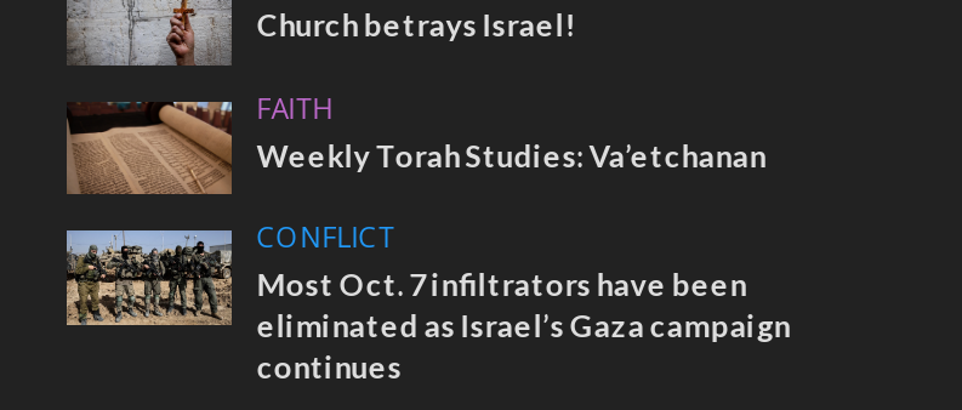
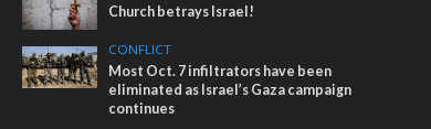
[67,89,766,197] [image] | FAITH | Weekly Torah Studies: Va’etchanan -> none

